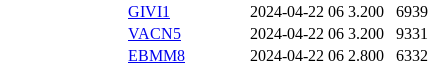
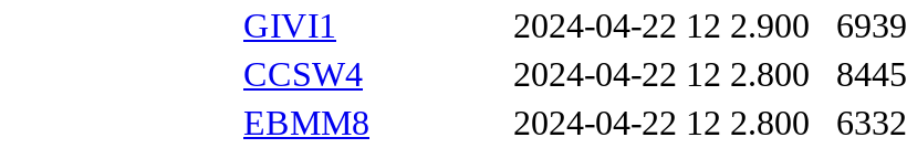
[250,3,428,20] 2024-04-22 06 3.200 6939 -> [513,8,907,45] 2024-04-22 12 2.900 6939
[128,25,428,42] VACN5 | 2024-04-22 06 3.200 | 9331 -> [243,56,907,94] CCSW4 | 2024-04-22 12 2.800 | 8445
[250,47,428,64] 2024-04-22 06 2.800 6332 -> [513,105,907,142] 2024-04-22 12 2.800 6332

